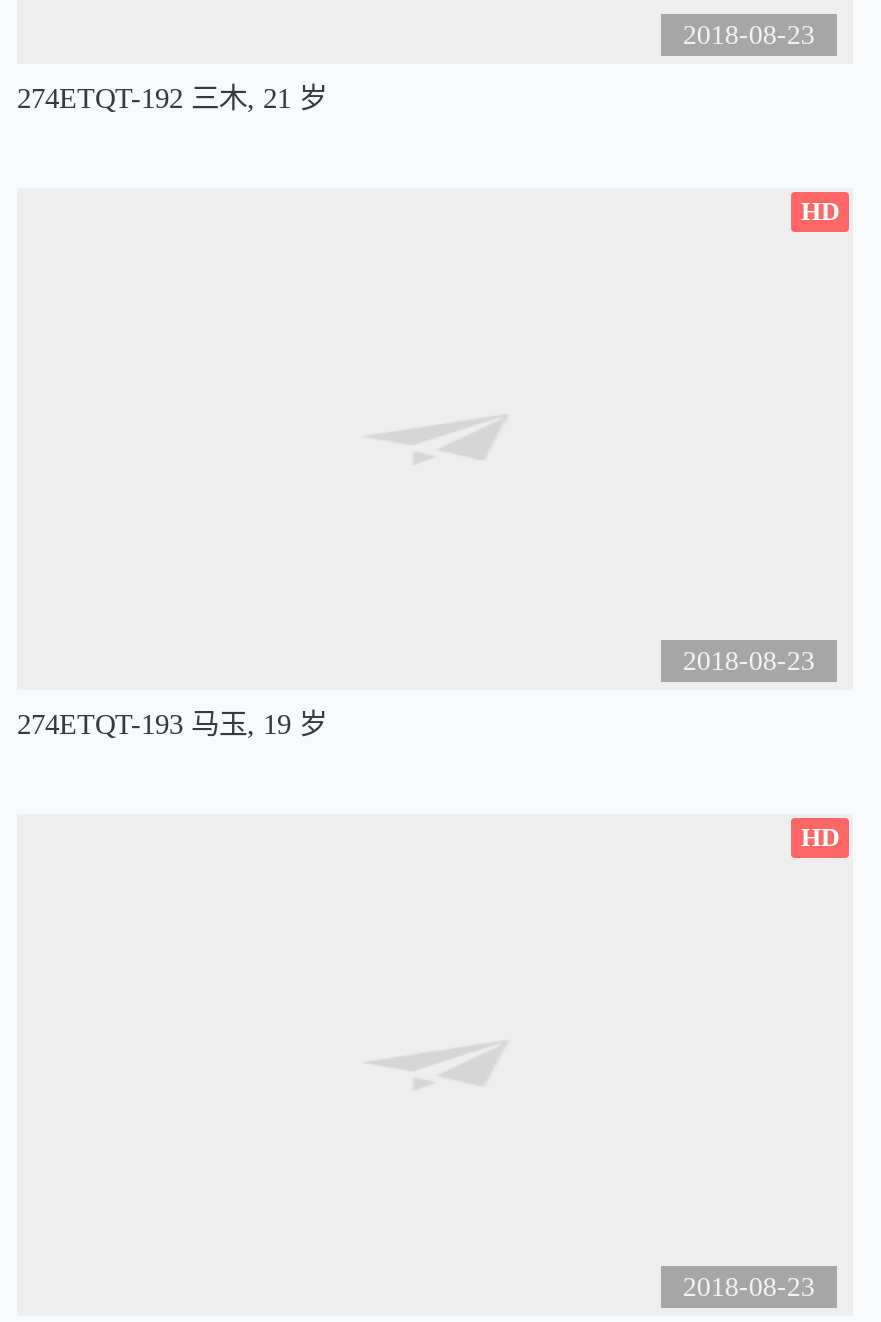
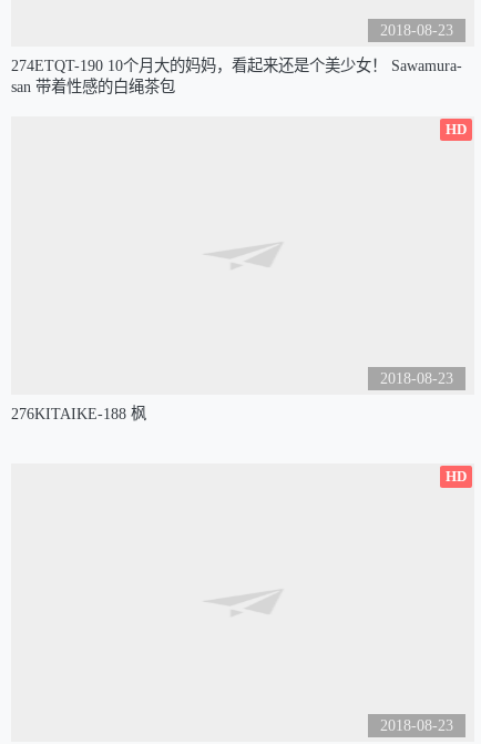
[17,81,327,113] 274ETQT-192 三木, 21 岁 -> [11,57,462,96] 274ETQT-190 10个月大的妈妈，看起来还是个美少女！ Sawamura- | san 带着性感的白绳茶包
[17,707,327,739] 274ETQT-193 马玉, 19 岁 -> [11,404,146,422] 276KITAIKE-188 枫

